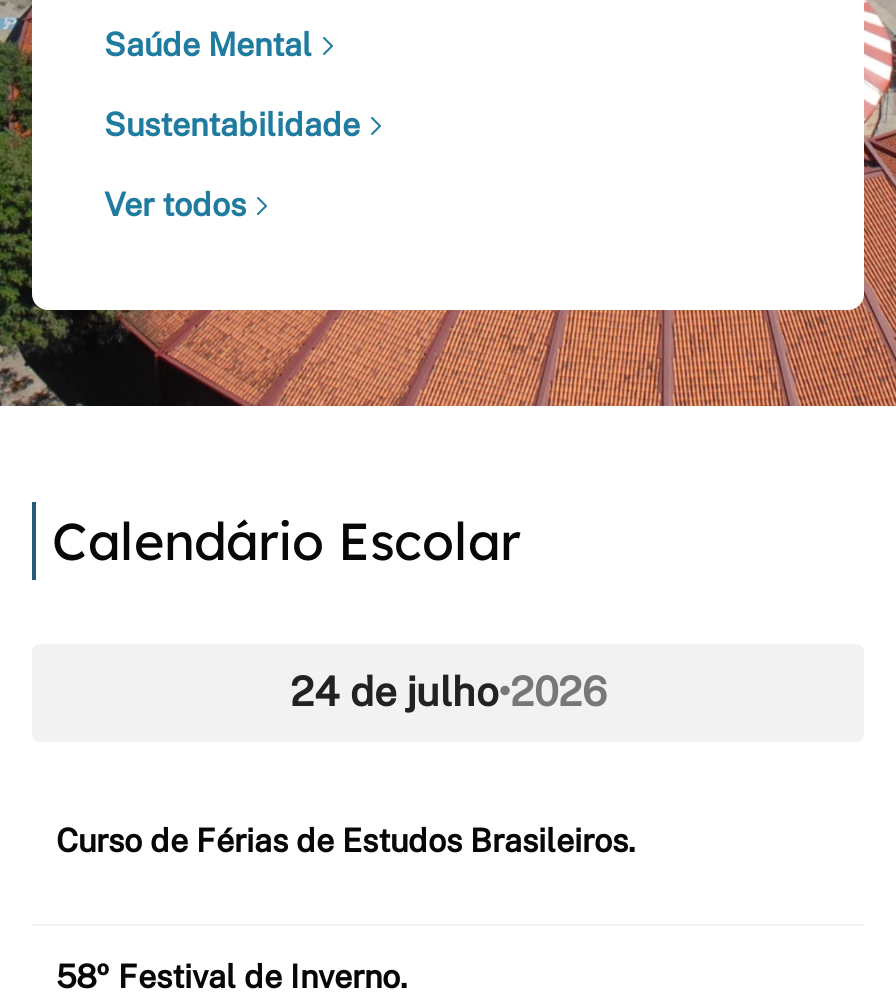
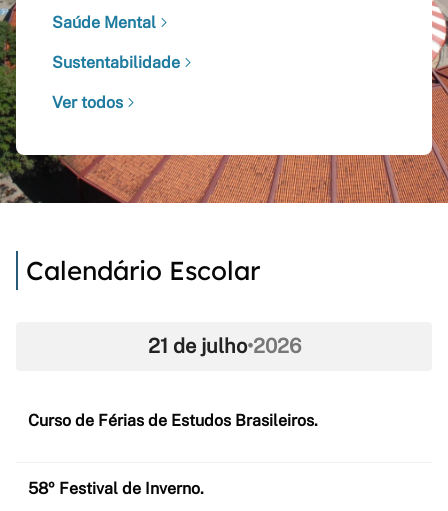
[290,668,606,716] 24 de julho•2026 -> [147,334,300,358] 21 de julho•2026

